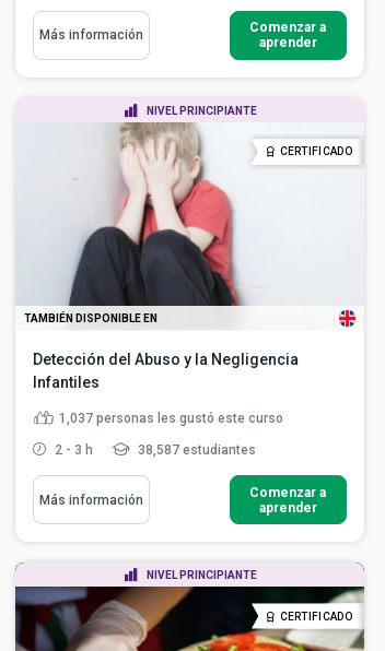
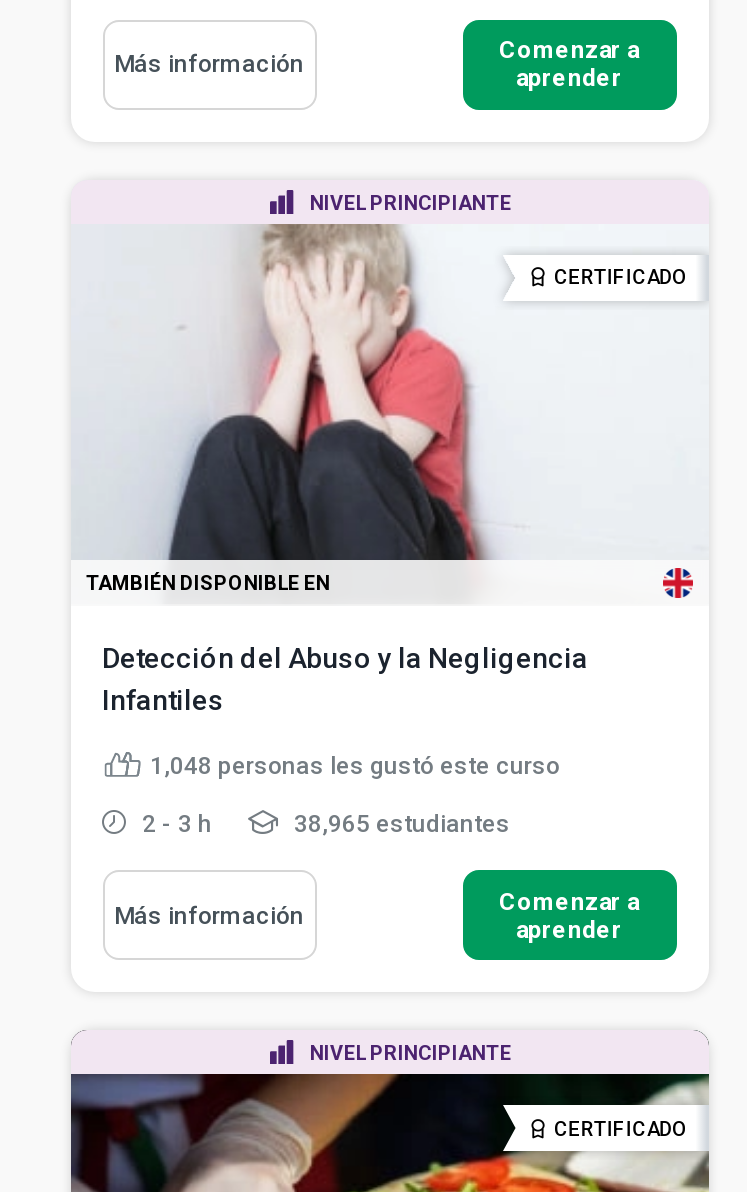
[59,411,283,426] 1,037 personas les gustó este curso -> [150,752,560,780] 1,048 personas les gustó este curso
[134,442,255,458] 38,587 estudiantes -> [288,810,510,838] 38,965 estudiantes

